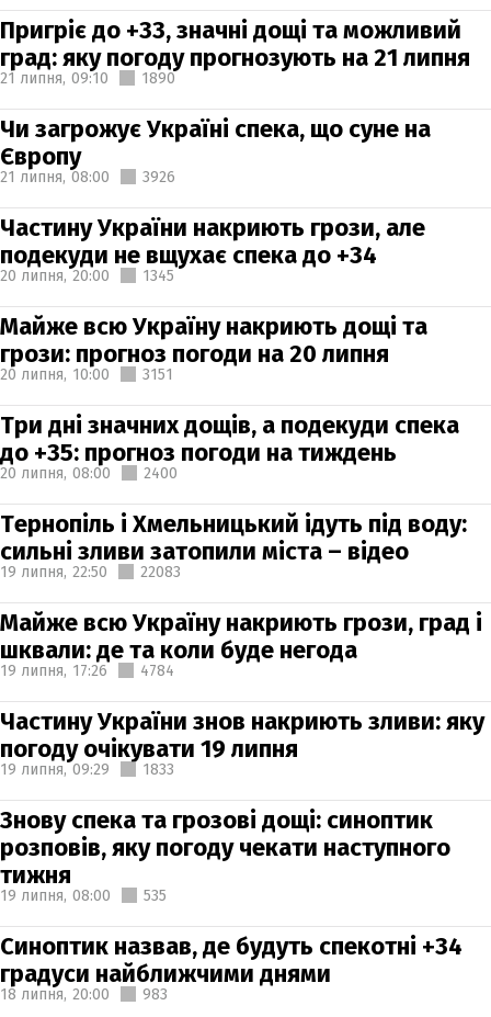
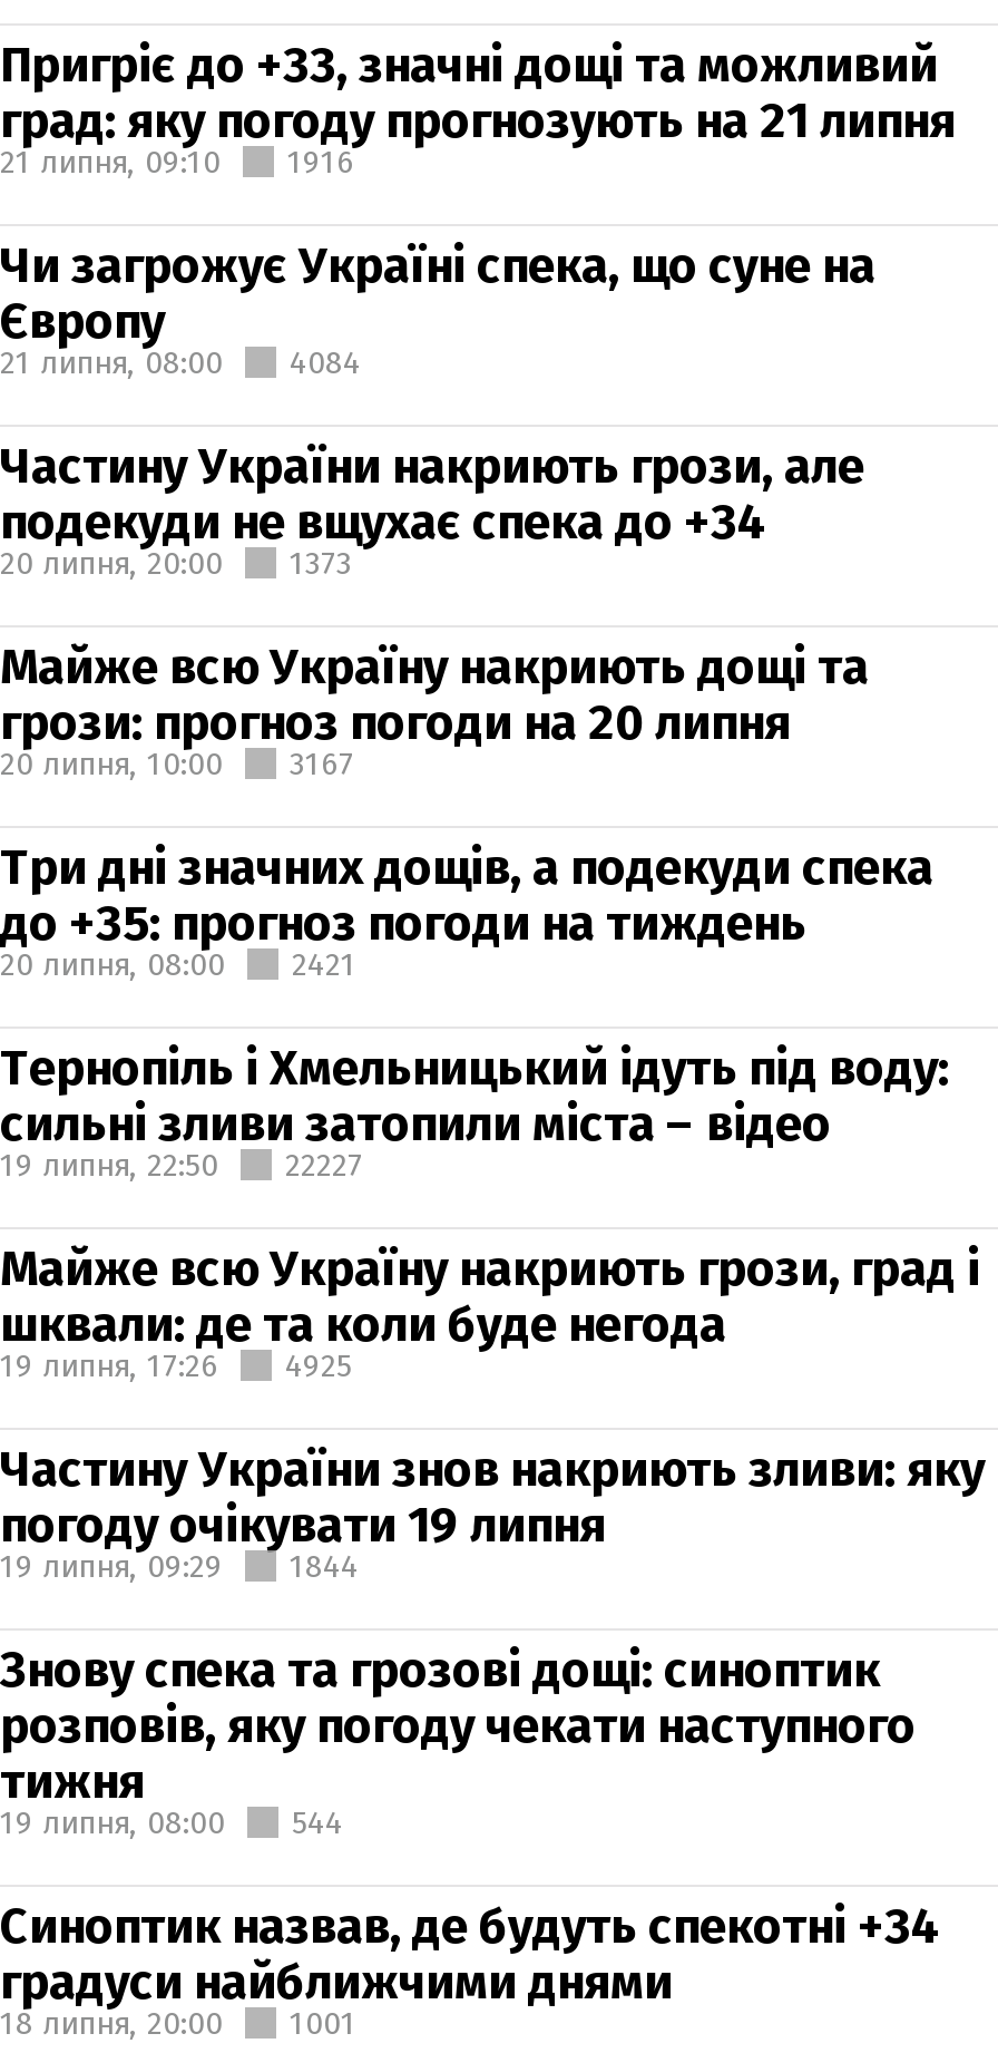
[141,69,175,87] 1890 -> [287,143,354,181] 1916
[0,167,175,186] 21 липня, 08:00 3926 -> [0,343,361,381] 21 липня, 08:00 4084
[0,266,174,285] 20 липня, 20:00 1345 -> [0,544,352,582] 20 липня, 20:00 1373
[0,365,173,383] 20 липня, 10:00 3151 -> [0,745,354,782] 20 липня, 10:00 3167
[0,464,178,482] 20 липня, 08:00 2400 -> [0,945,356,983] 20 липня, 08:00 2421
[0,562,181,581] 19 липня, 22:50 22083 -> [0,1146,363,1184] 19 липня, 22:50 22227
[0,661,174,680] 19 липня, 17:26 4784 -> [0,1346,352,1384] 19 липня, 17:26 4925
[0,760,174,778] 19 липня, 09:29 1833 -> [0,1547,359,1585] 19 липня, 09:29 1844
[0,886,167,905] 19 липня, 08:00 535 -> [0,1803,343,1841] 19 липня, 08:00 544
[0,985,168,1003] 18 липня, 20:00 983 -> [0,2004,356,2042] 18 липня, 20:00 1001

